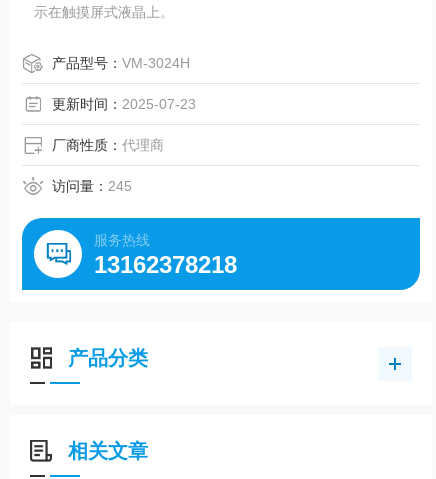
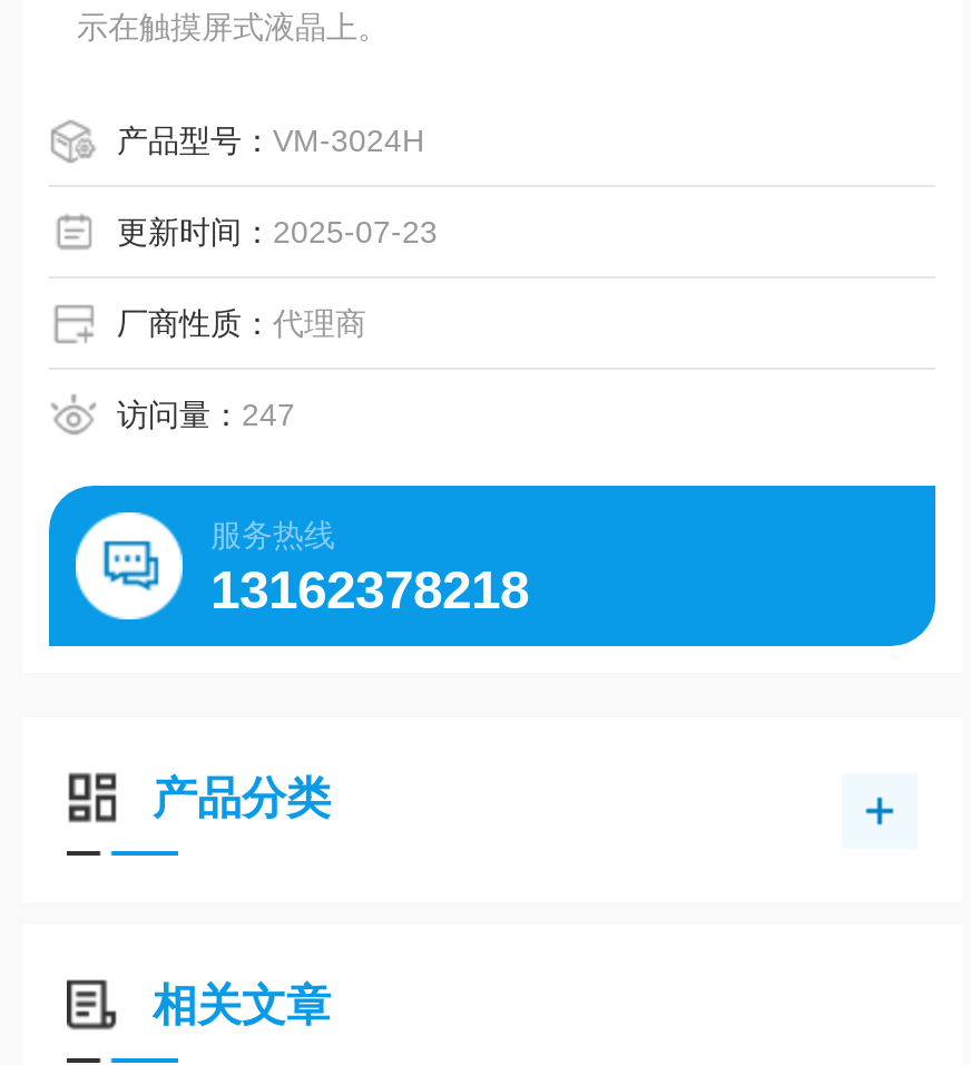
[52,178,132,194] 访问量：245 -> [117,397,295,432] 访问量：247

